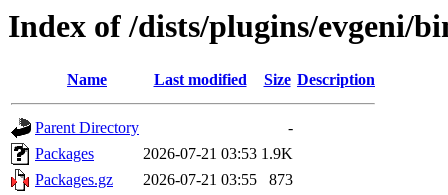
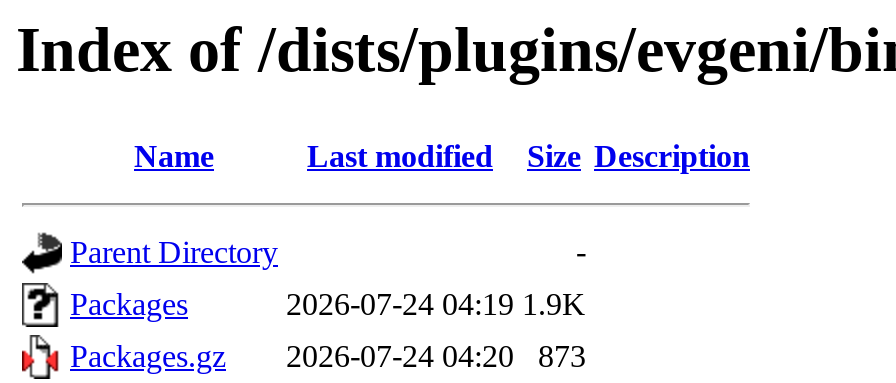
[143,145,293,162] 2026-07-21 03:53 1.9K -> [286,288,586,322] 2026-07-24 04:19 1.9K
[35,171,293,188] Packages.gz 2026-07-21 03:55 873 -> [70,340,586,374] Packages.gz 2026-07-24 04:20 873

